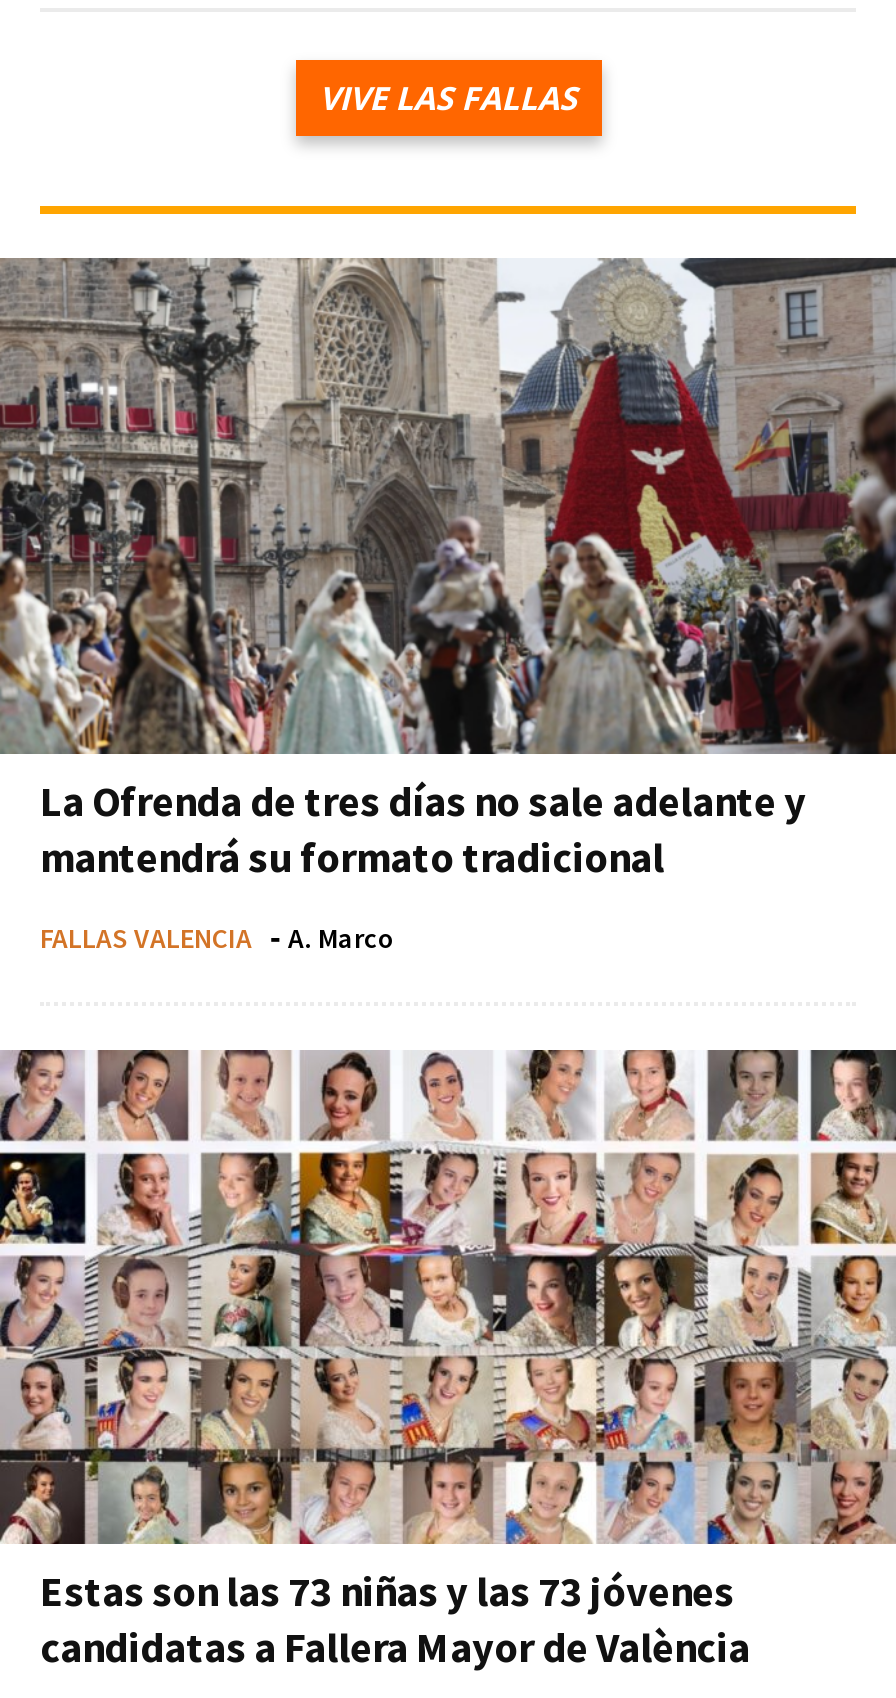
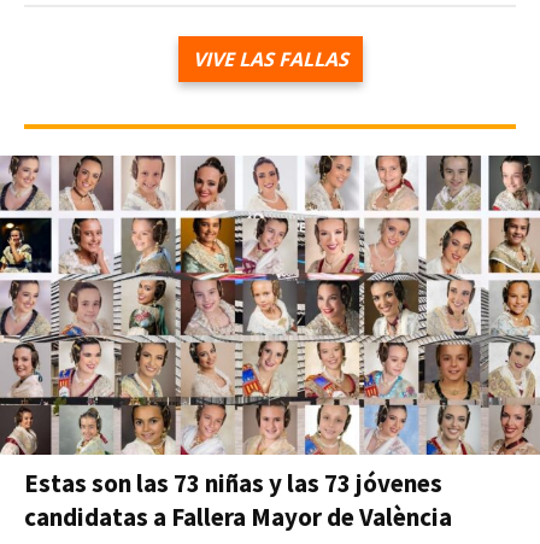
[6,256,890,955] [image] | La Ofrenda de tres días no sale adelante y | mantendrá su formato tradicional | FALLAS VALENCIA - A. Marco -> none

